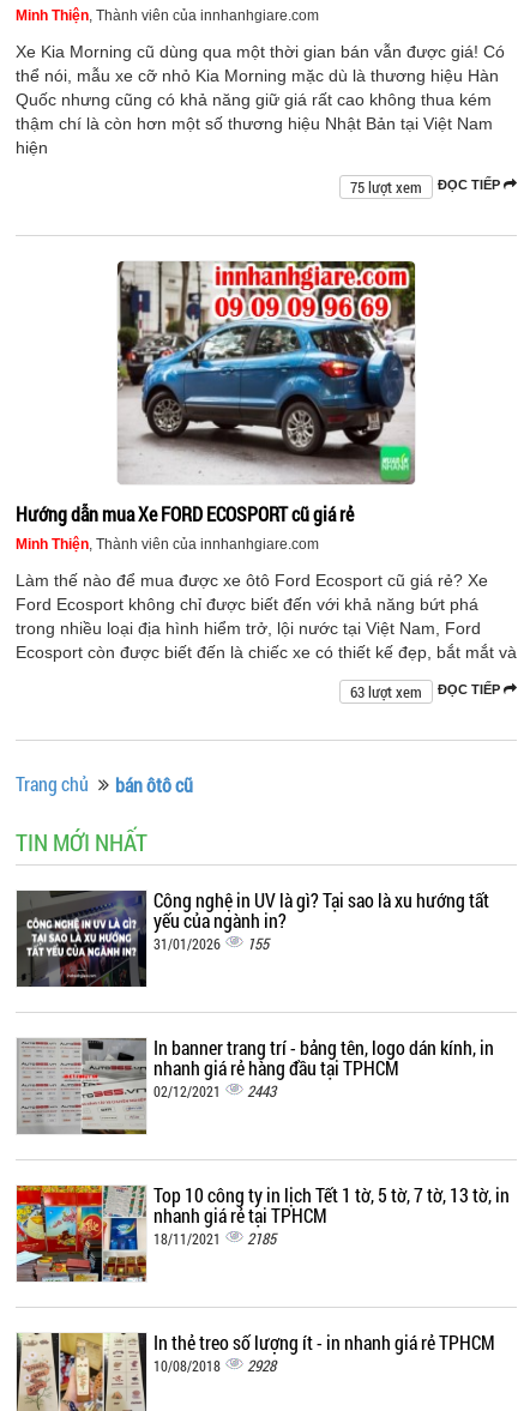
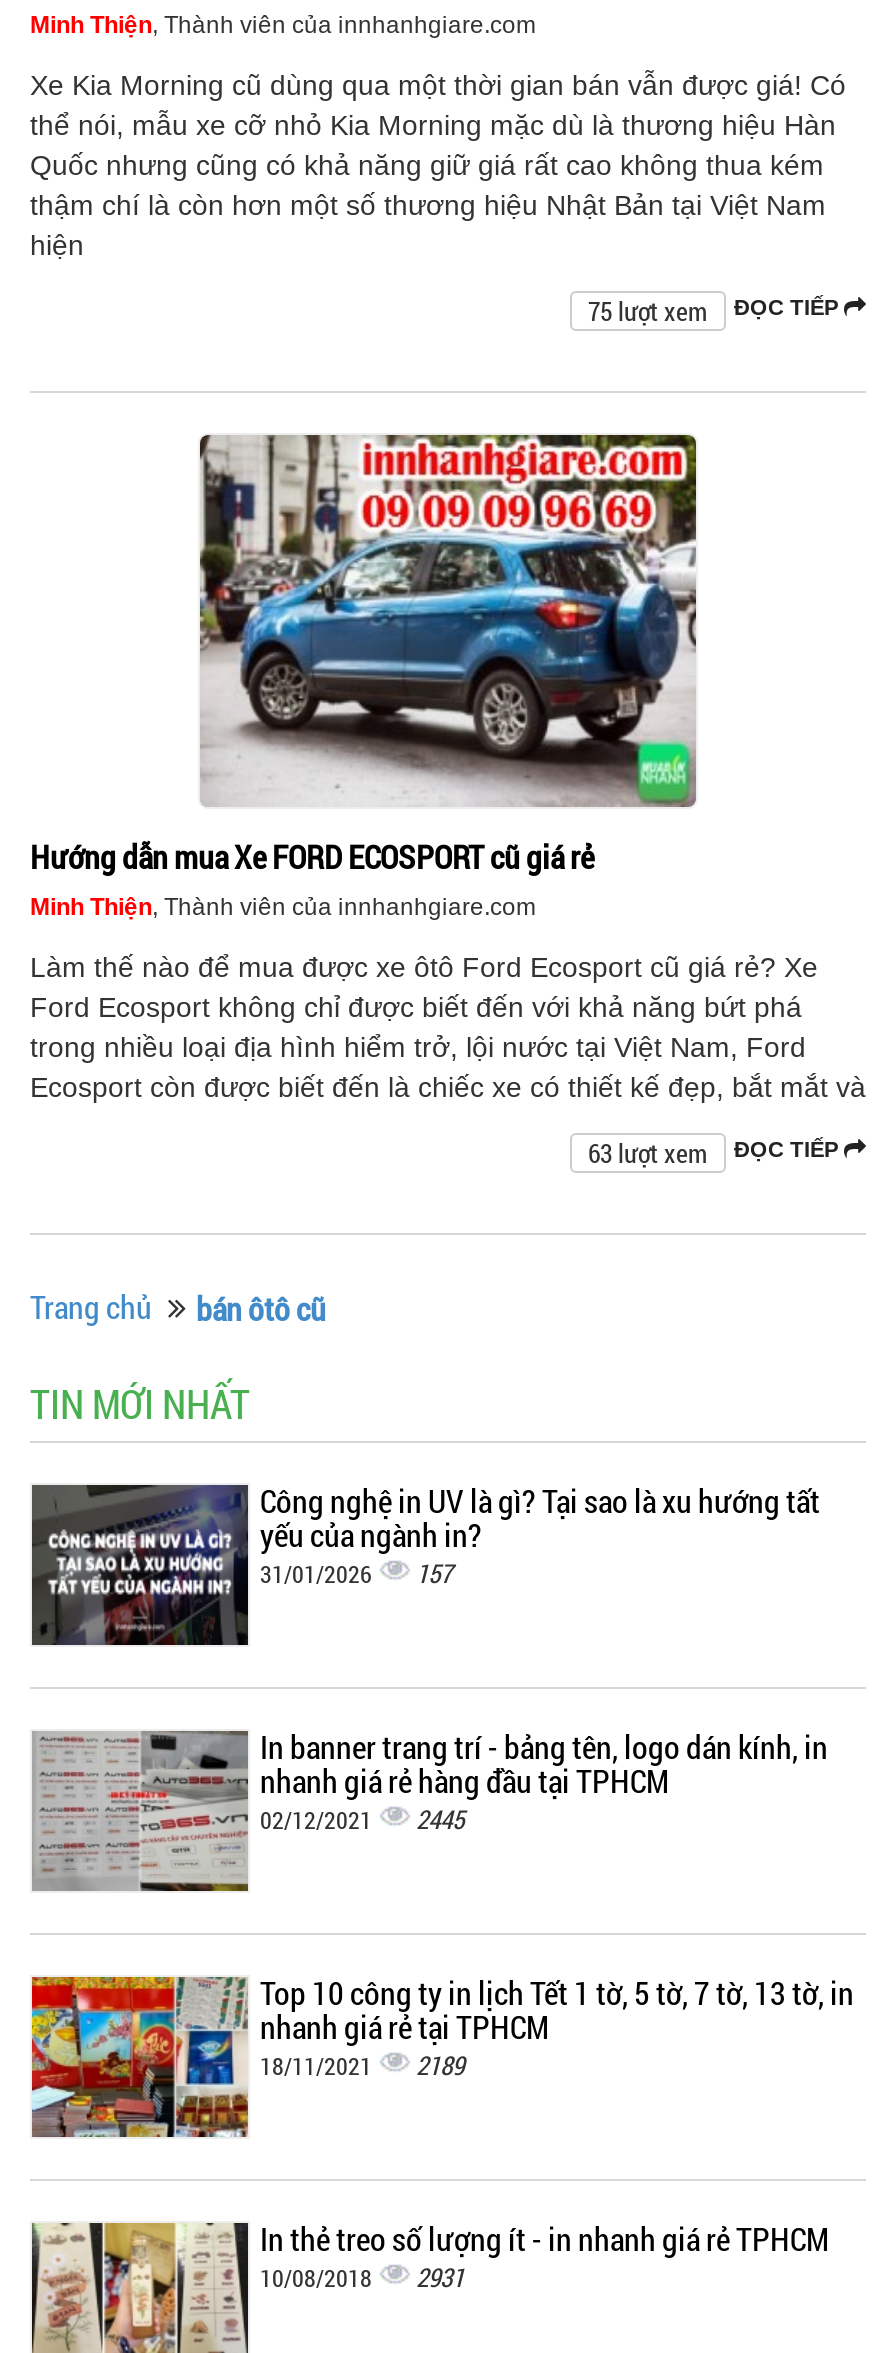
[153,933,269,954] 31/01/2026 155 -> [260,1555,452,1591] 31/01/2026 157
[153,1080,276,1102] 02/12/2021 2443 -> [260,1801,464,1837] 02/12/2021 2445
[153,1228,276,1249] 18/11/2021 2185 -> [260,2047,464,2083] 18/11/2021 2189
[153,1355,276,1376] 10/08/2018 2928 -> [260,2259,464,2295] 10/08/2018 2931

